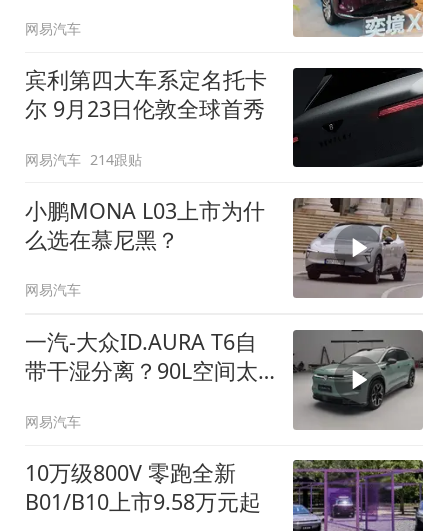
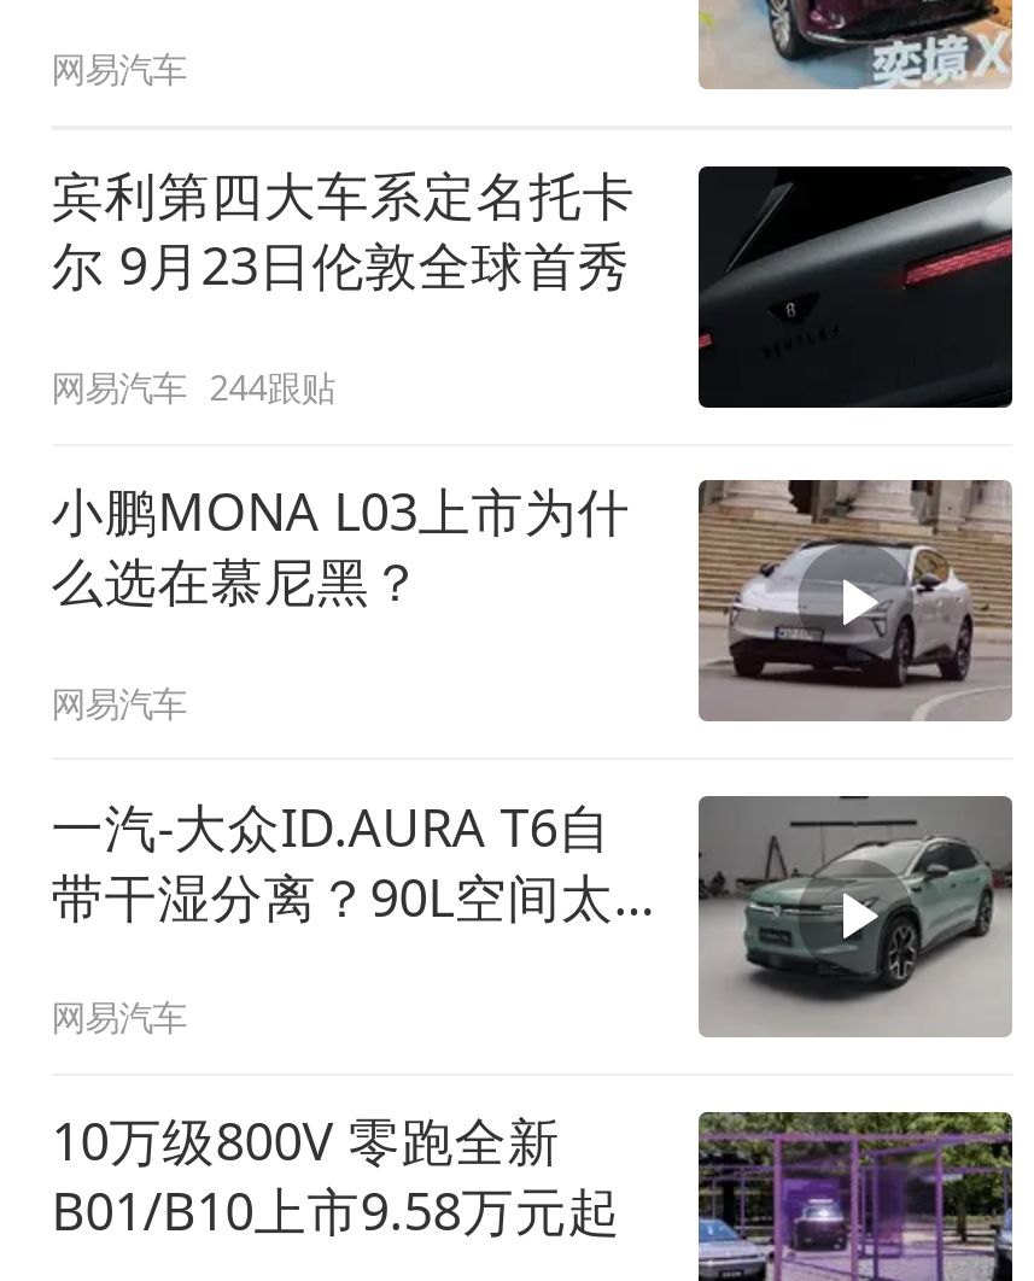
[25,150,142,169] 网易汽车 214跟贴 -> [51,364,335,409] 网易汽车 244跟贴

